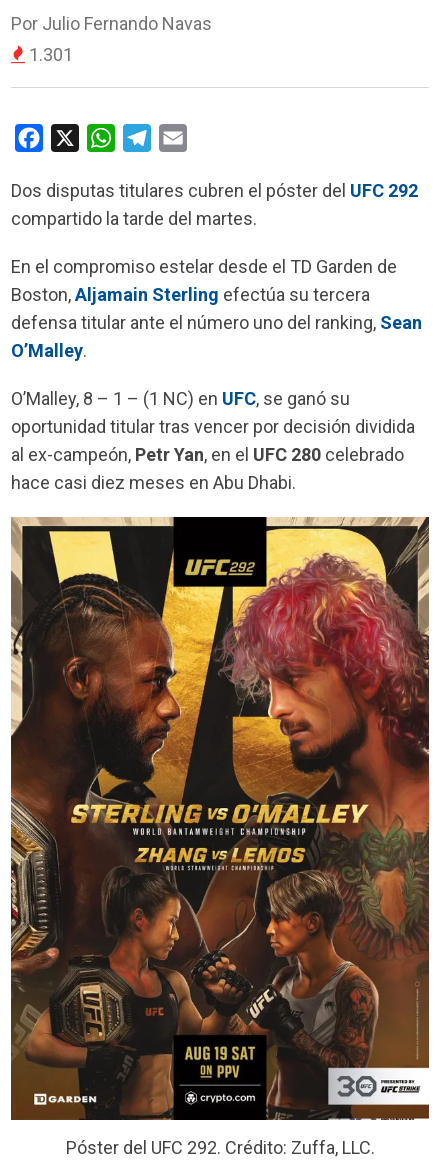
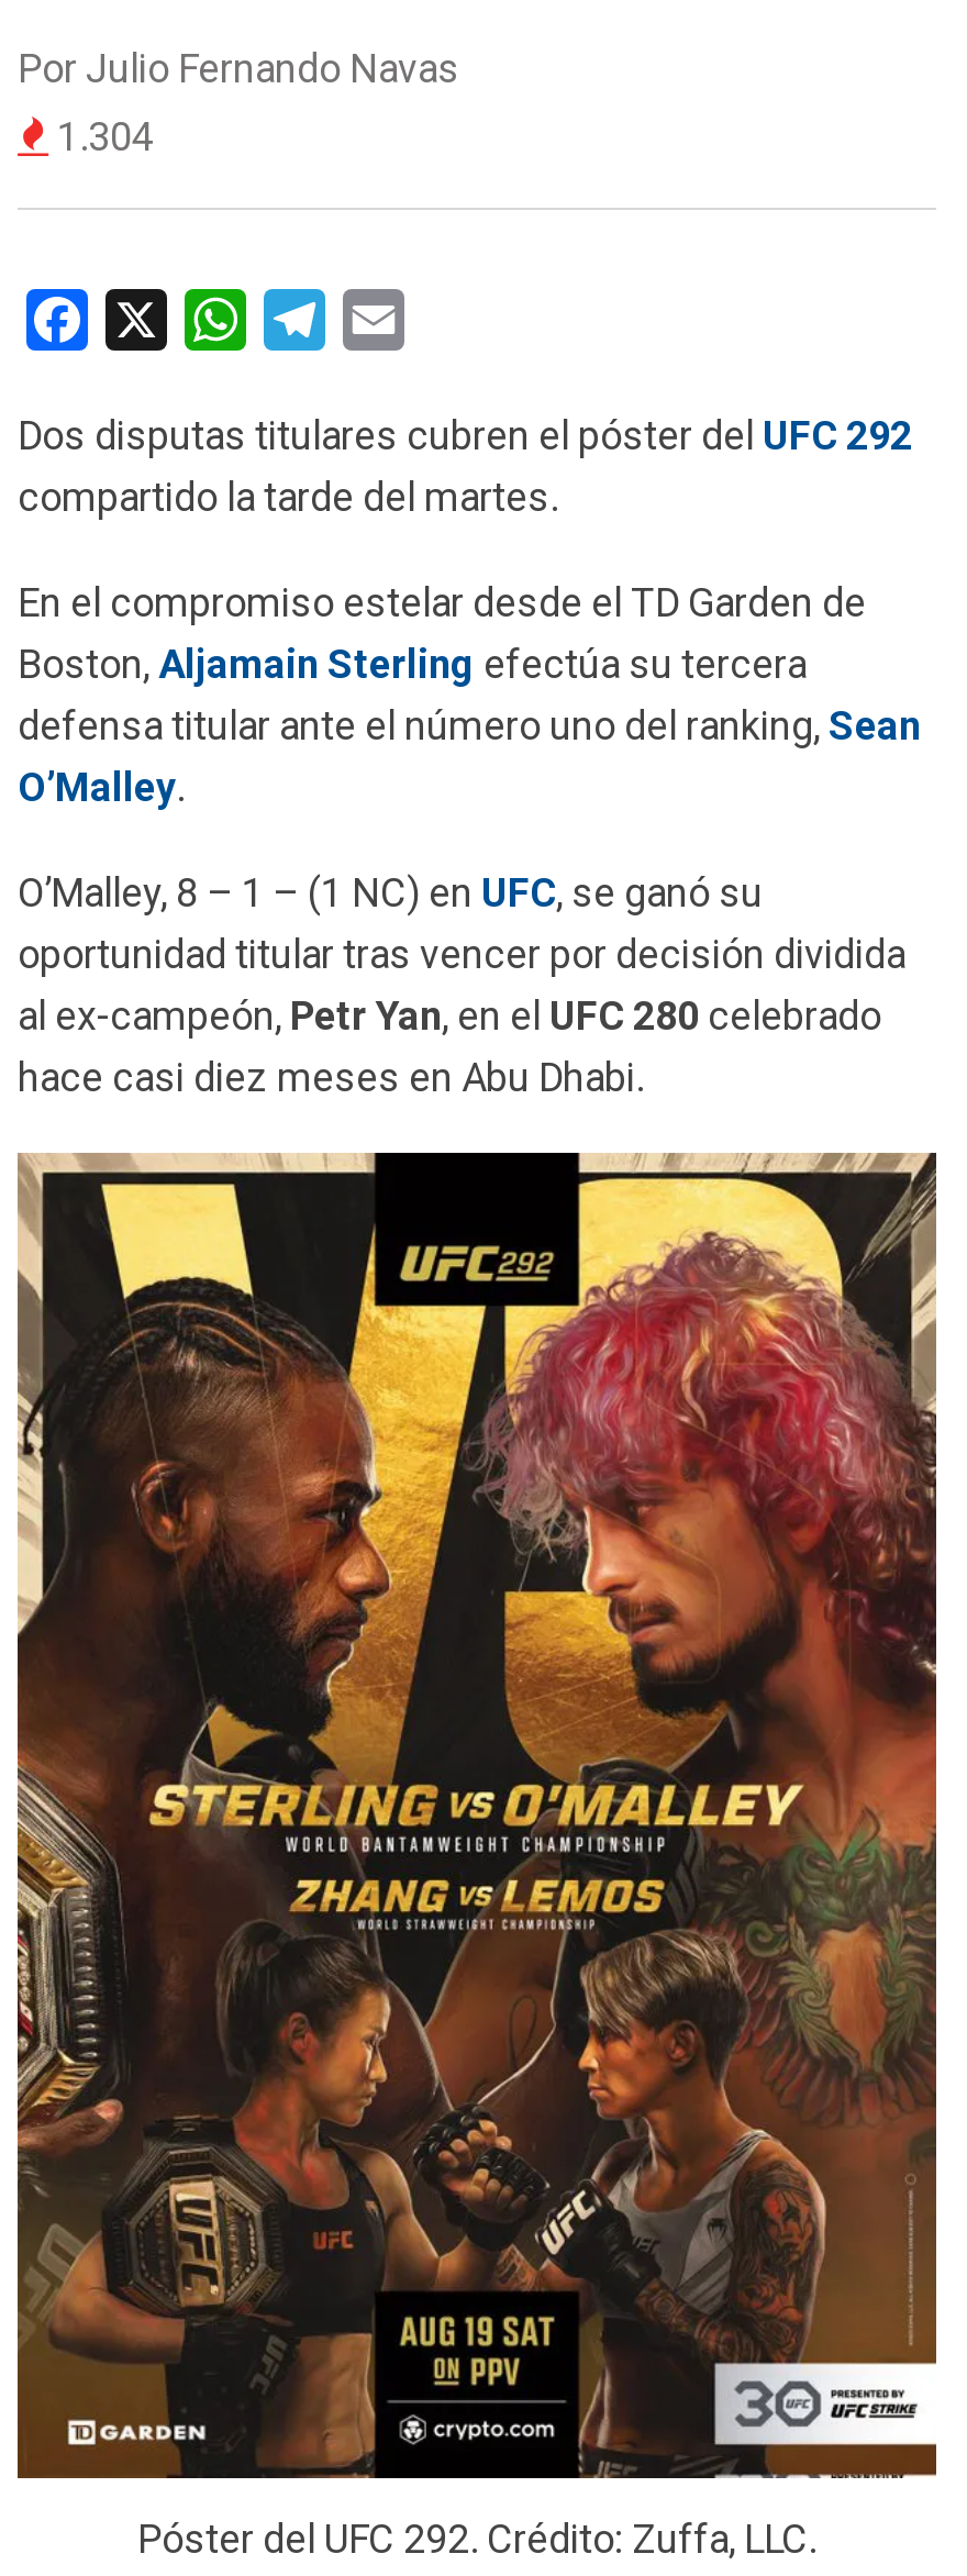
[25,44,73,65] 1.301 -> [48,112,154,158] 1.304

